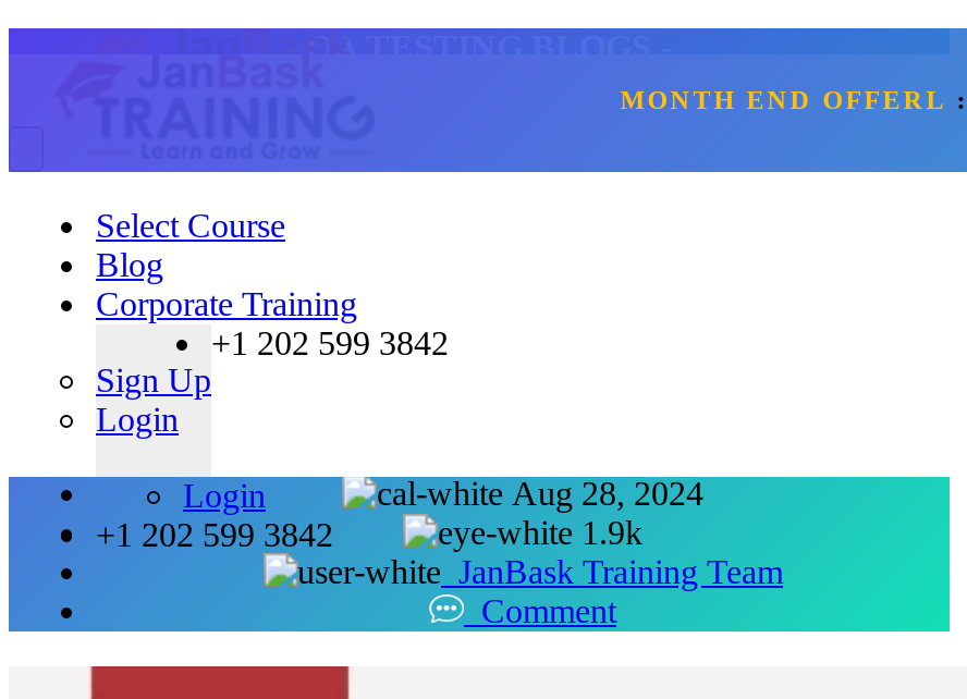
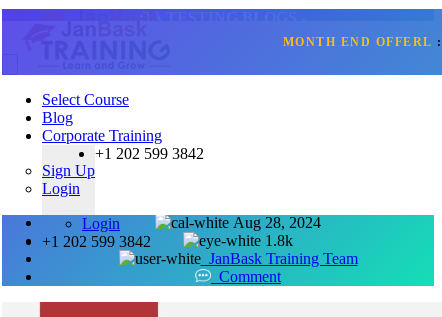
[573,514,642,551] 1.9k -> [261,232,293,249] 1.8k

